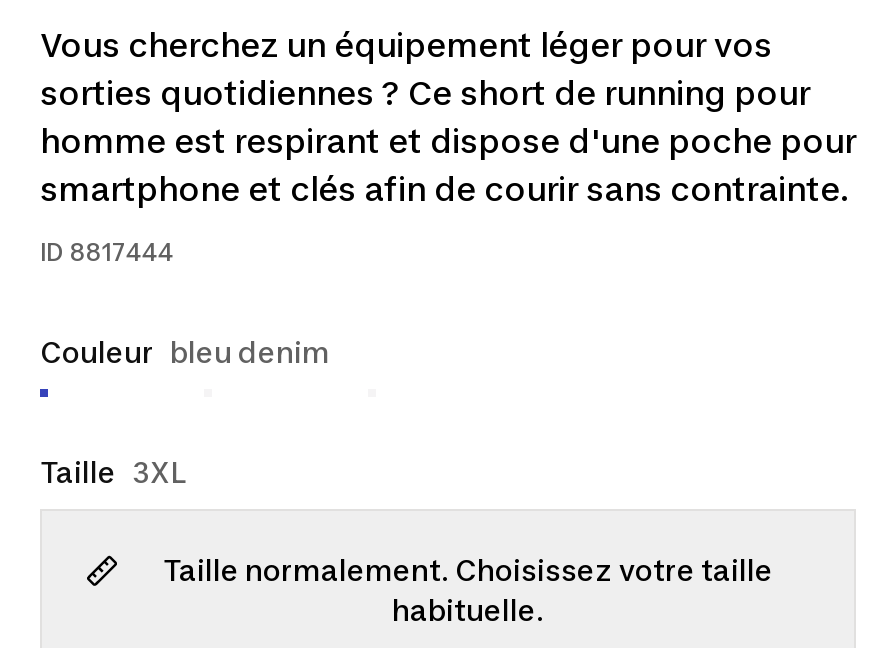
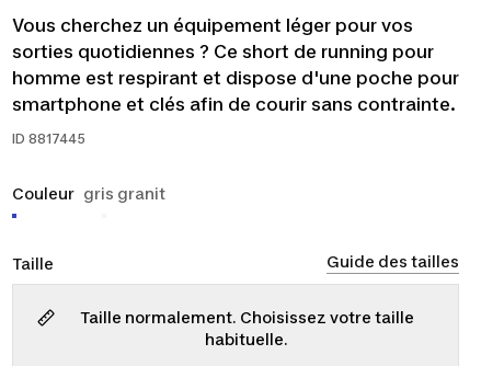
[40,237,174,267] ID 8817444 -> [12,130,85,147] ID 8817445
[40,335,330,369] Couleur bleu denim -> [12,184,165,203] Couleur gris granit
[40,455,184,489] Taille 3XL -> [12,251,459,273] Taille | Guide des tailles

